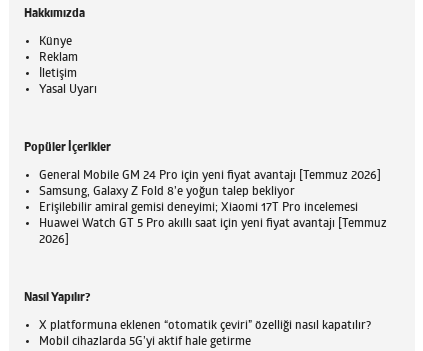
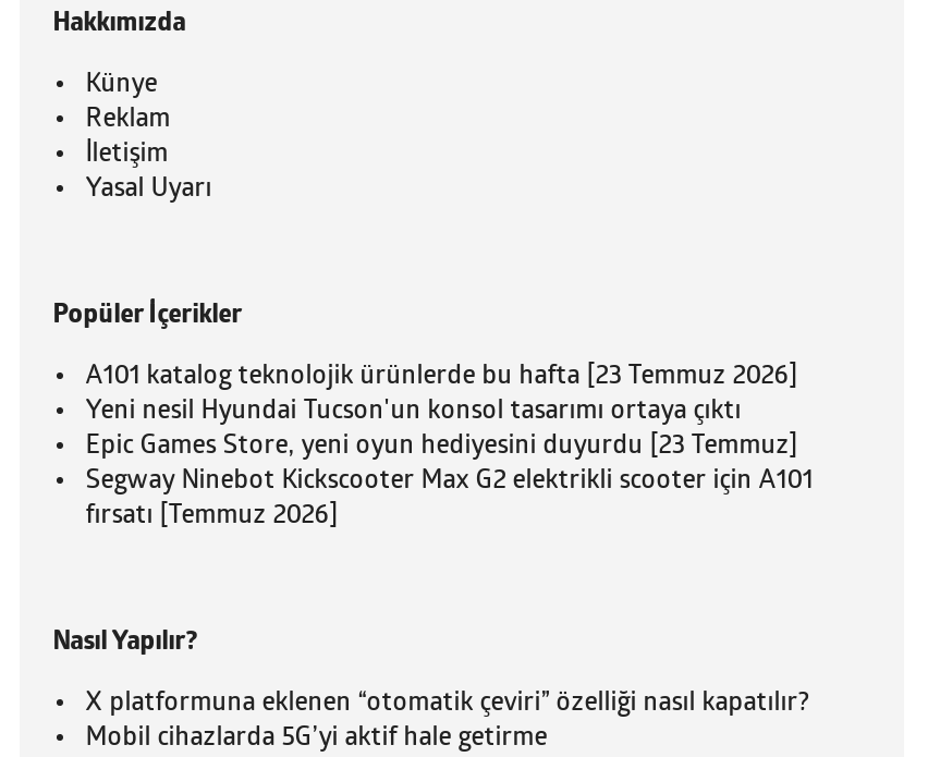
[39,170,387,246] General Mobile GM 24 Pro için yeni fiyat avantajı [Temmuz 2026] | Samsung, Galaxy Z Fold 8’e yoğun talep bekliyor | Erişilebilir amiral gemisi deneyimi; Xiaomi 17T Pro incelemesi | Huawei Watch GT 5 Pro akıllı saat için yeni fiyat avantajı [Temmuz | 2026] -> [85,364,813,529] A101 katalog teknolojik ürünlerde bu hafta [23 Temmuz 2026] | Yeni nesil Hyundai Tucson'un konsol tasarımı ortaya çıktı | Epic Games Store, yeni oyun hediyesini duyurdu [23 Temmuz] | Segway Ninebot Kickscooter Max G2 elektrikli scooter için A101 | fırsatı [Temmuz 2026]

